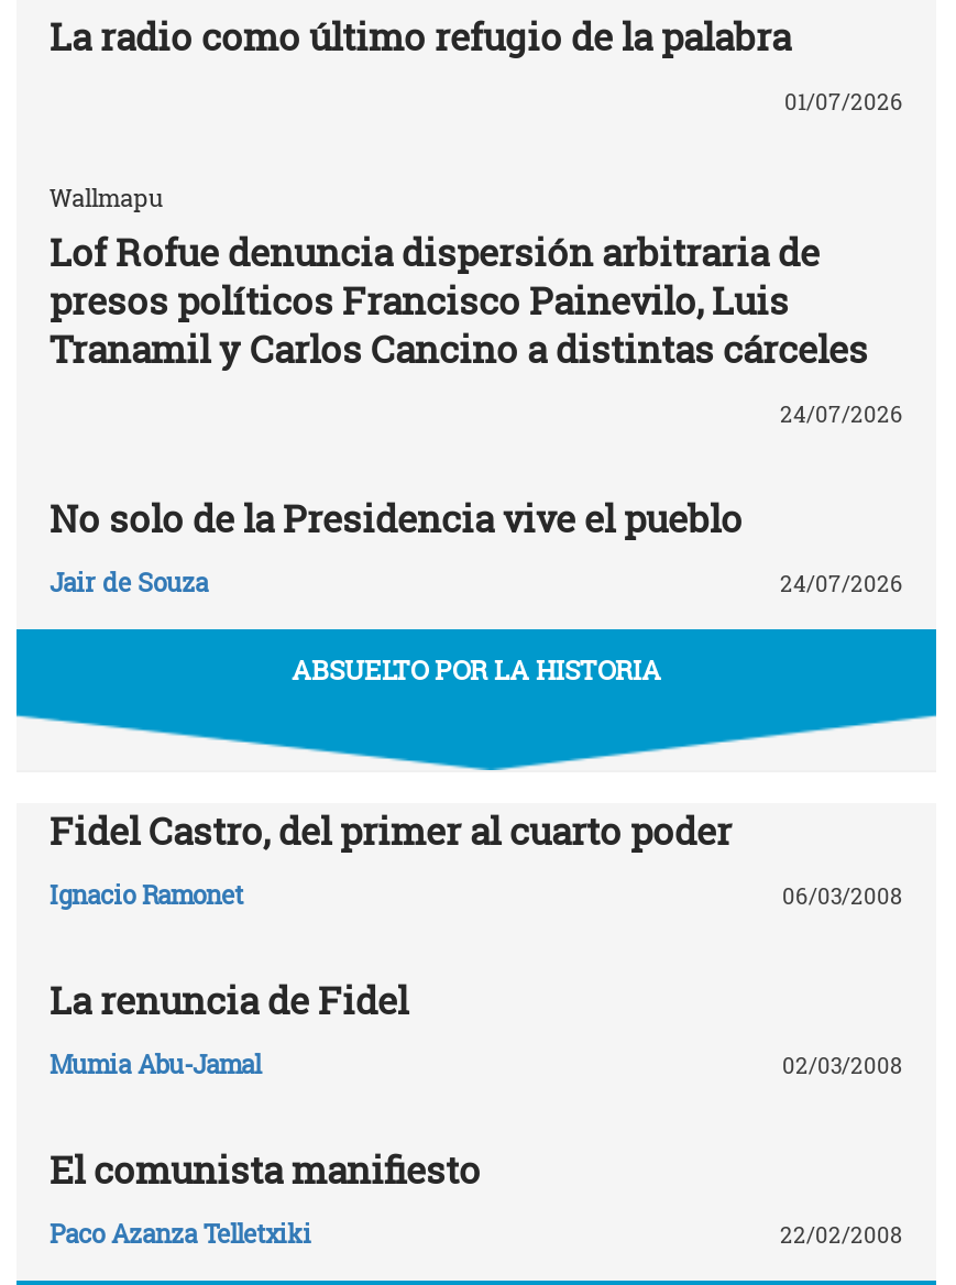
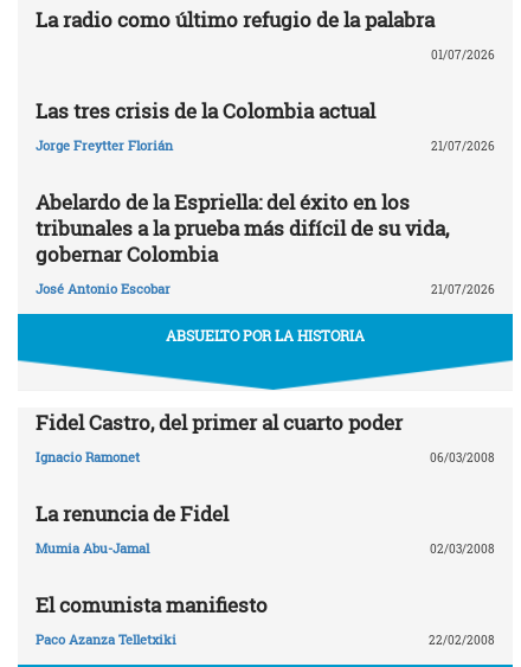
[50,180,868,373] Wallmapu | Lof Rofue denuncia dispersión arbitraria de | presos políticos Francisco Painevilo, Luis | Tranamil y Carlos Cancino a distintas cárceles -> [36,97,375,124] Las tres crisis de la Colombia actual
[780,401,903,430] 24/07/2026 -> [36,136,495,154] Jorge Freytter Florián | 21/07/2026
[50,492,743,543] No solo de la Presidencia vive el pueblo -> [36,188,449,267] Abelardo de la Espriella: del éxito en los | tribunales a la prueba más difícil de su vida, | gobernar Colombia
[50,566,903,599] Jair de Souza | 24/07/2026 -> [36,280,495,298] José Antonio Escobar | 21/07/2026

